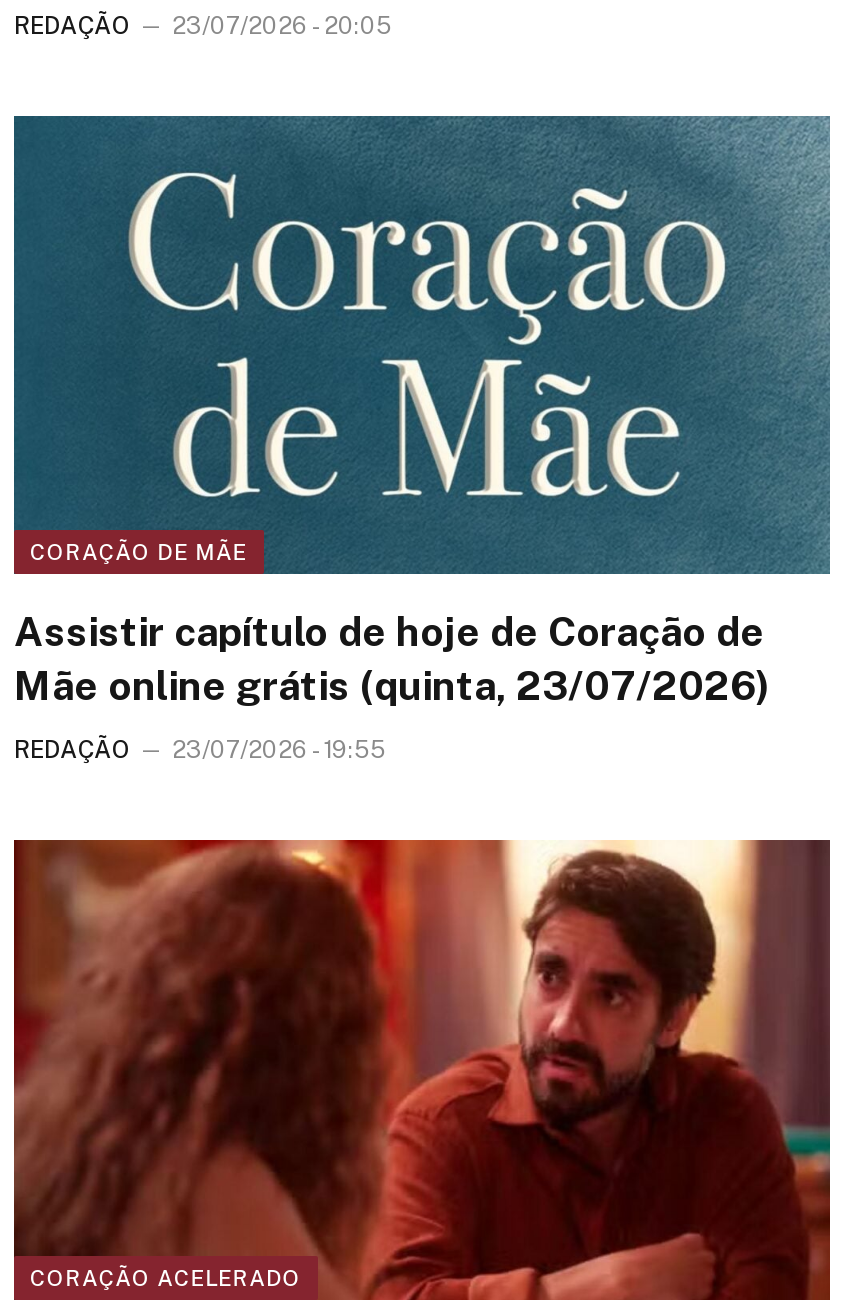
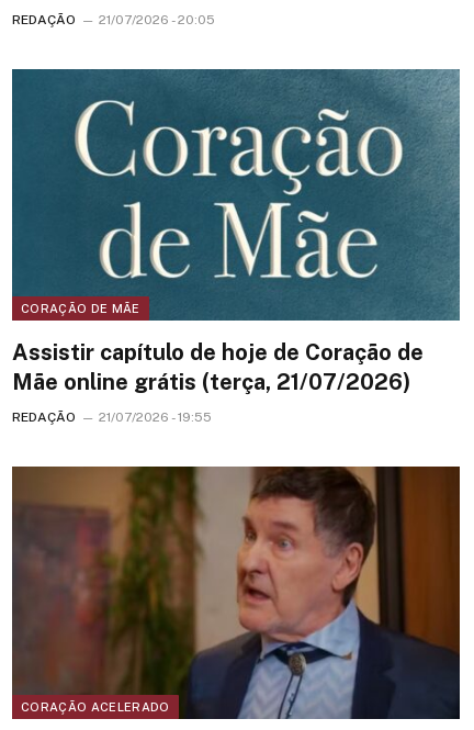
[14,11,392,39] REDAÇÃO 23/07/2026 - 20:05 -> [12,12,215,27] REDAÇÃO 21/07/2026 - 20:05
[14,662,770,710] Mãe online grátis (quinta, 23/07/2026) -> [12,369,410,395] Mãe online grátis (terça, 21/07/2026)
[14,736,386,764] REDAÇÃO 23/07/2026 - 19:55 -> [12,409,212,425] REDAÇÃO 21/07/2026 - 19:55
[14,838,832,1302] [image] -> [12,465,461,720] [image]

